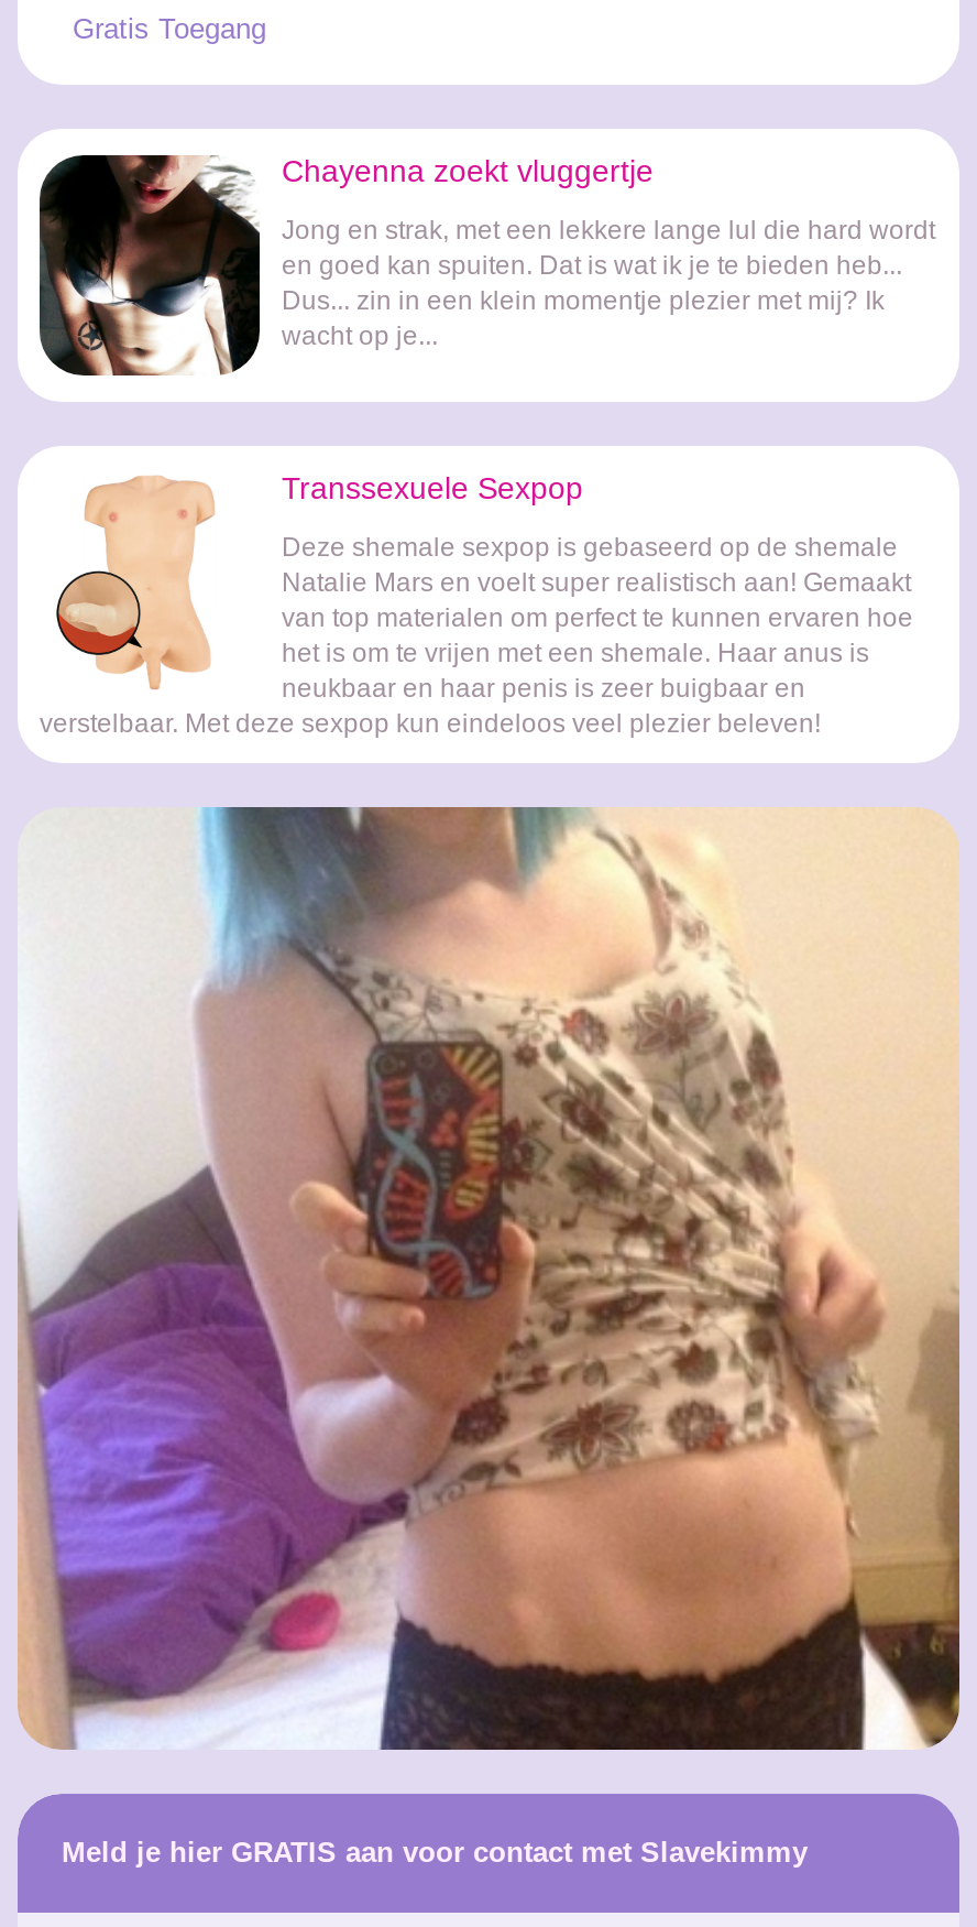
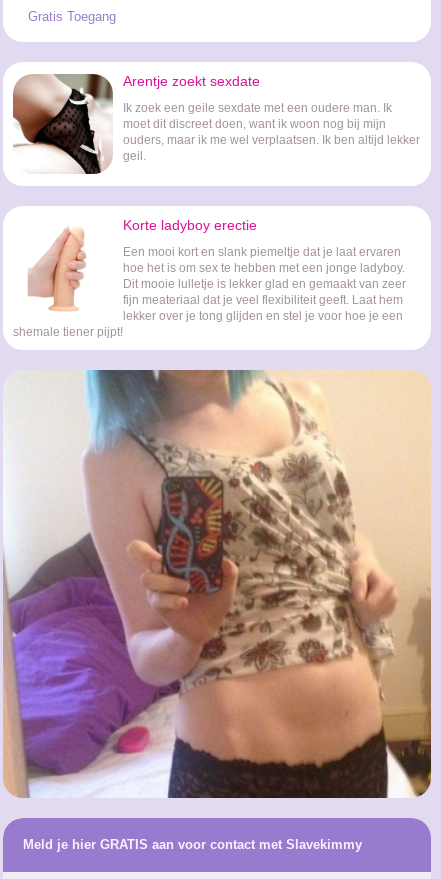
[37,153,654,378] [image] | Chayenna zoekt vluggertje -> [12,73,260,175] [image] | Arentje zoekt sexdate
[282,215,935,351] Jong en strak, met een lekkere lange lul die hard wordt | en goed kan spuiten. Dat is wat ik je te bieden heb... | Dus... zin in een klein momentje plezier met mij? Ik | wacht op je... -> [123,101,420,163] Ik zoek een geile sexdate met een oudere man. Ik | moet dit discreet doen, want ik woon nog bij mijn | ouders, maar ik me wel verplaatsen. Ik ben altijd lekker | geil.
[40,475,913,739] [image] | Deze shemale sexpop is gebaseerd op de shemale | Natalie Mars en voelt super realistisch aan! Gemaakt | van top materialen om perfect te kunnen ervaren hoe | het is om te vrijen met een shemale. Haar anus is | neukbaar en haar penis is zeer buigbaar en | verstelbaar. Met deze sexpop kun eindeloos veel plezier beleven! -> [13,220,406,339] [image] | Een mooi kort en slank piemeltje dat je laat ervaren | hoe het is om sex te hebben met een jonge ladyboy. | Dit mooie lulletje is lekker glad en gemaakt van zeer | fijn meateriaal dat je veel flexibiliteit geeft. Laat hem | lekker over je tong glijden en stel je voor hoe je een | shemale tiener pijpt!
[282,470,583,505] Transsexuele Sexpop -> [123,217,257,233] Korte ladyboy erectie

